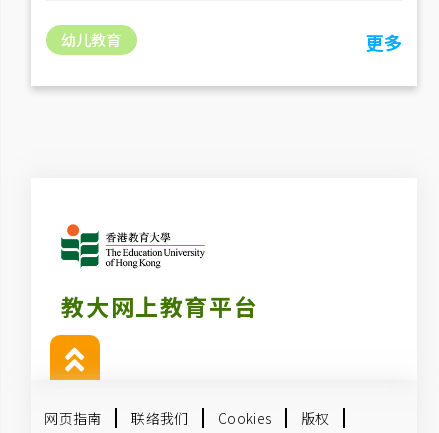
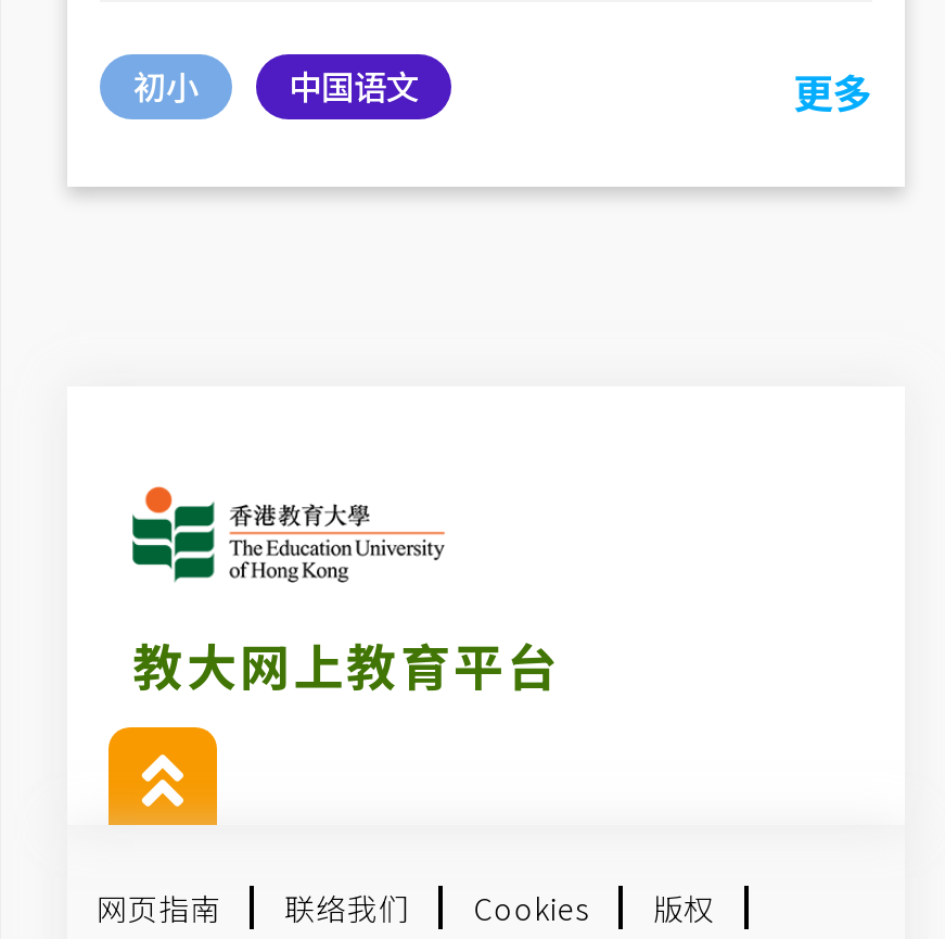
[61,28,121,50] 幼儿教育 -> [133,62,419,109] 初小 | 中国语文

